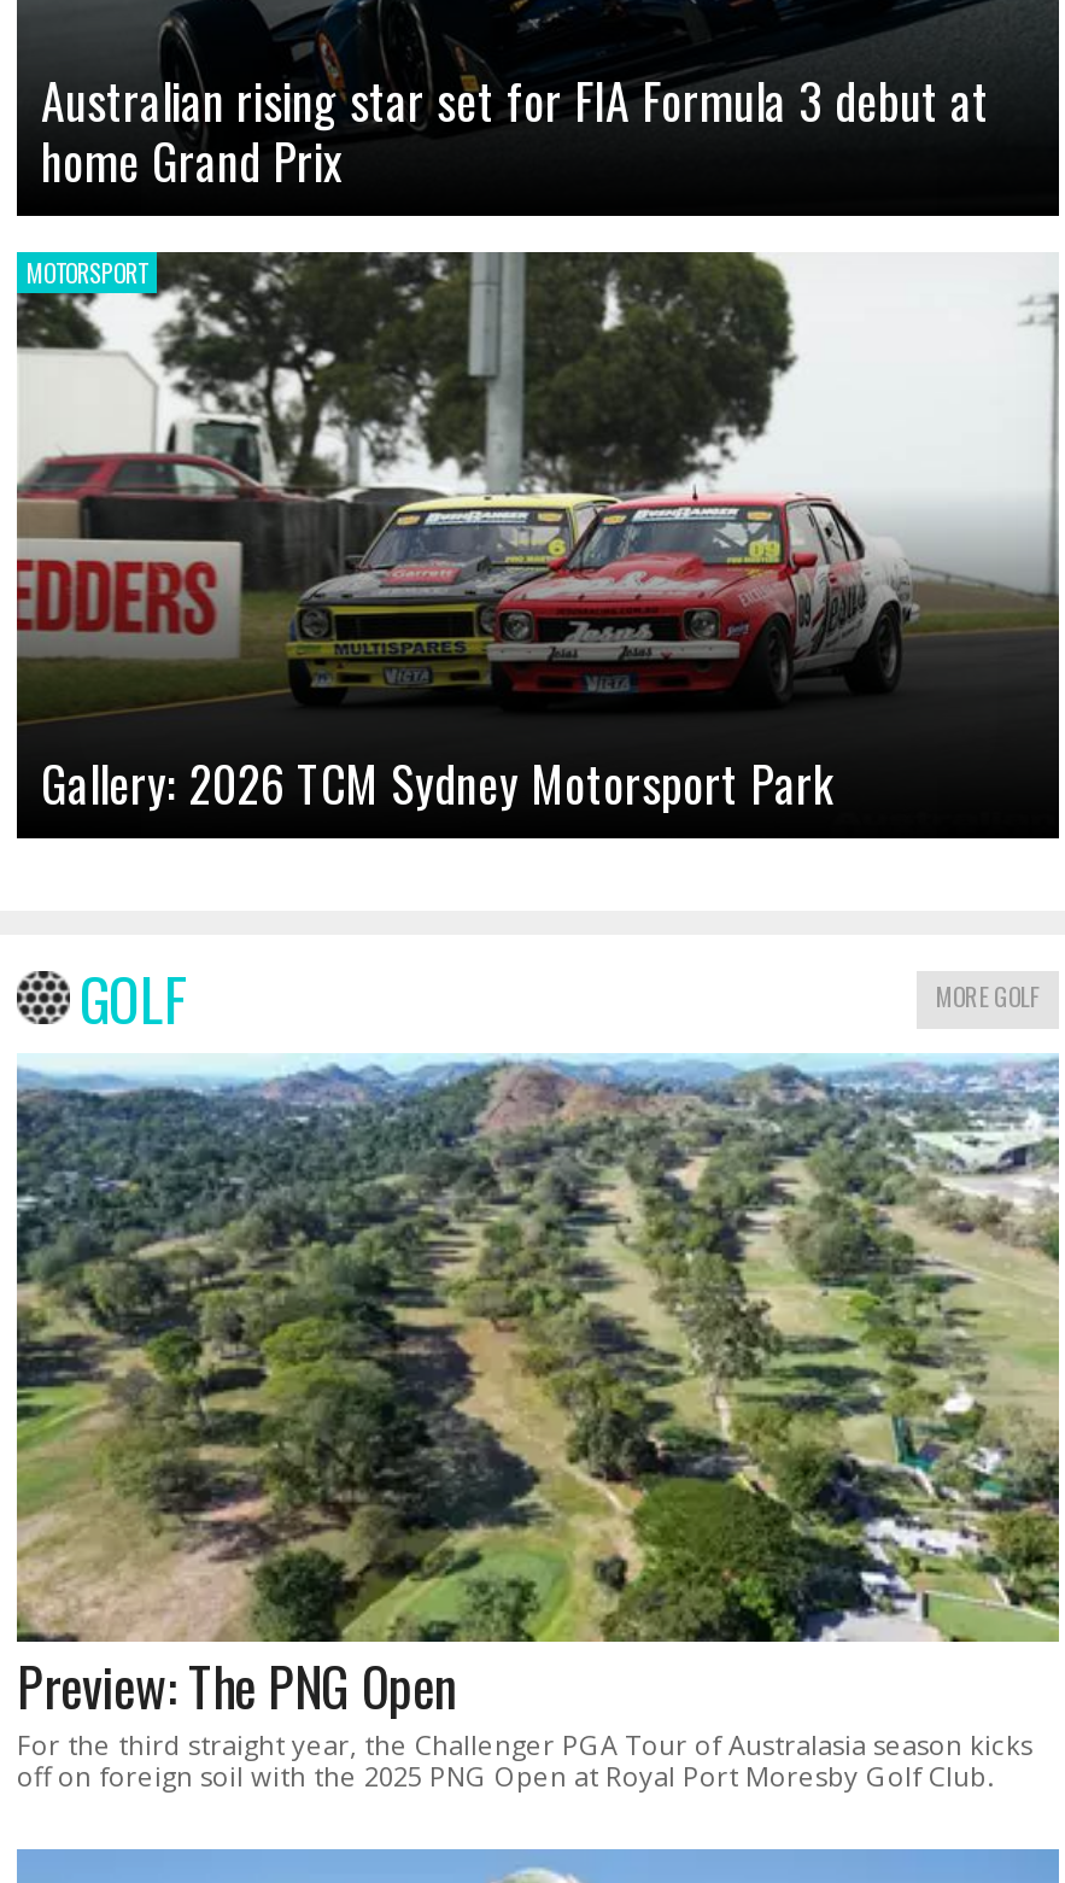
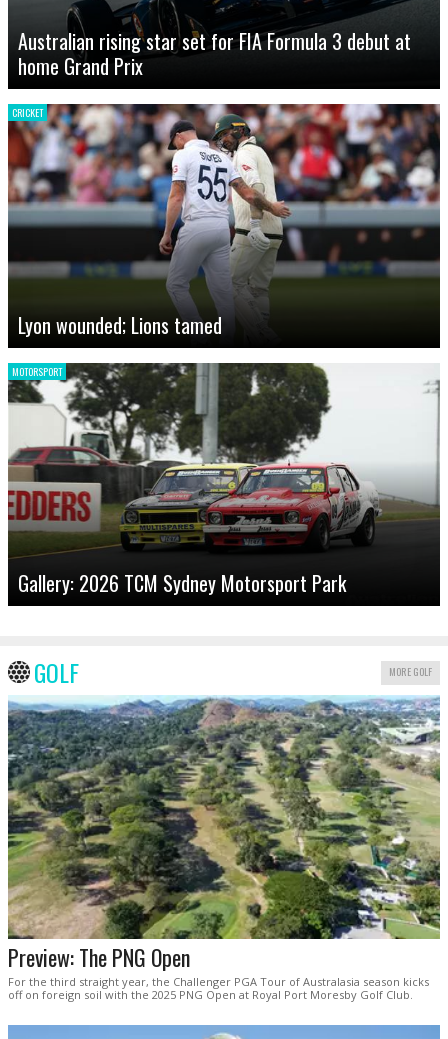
none -> [8,103,440,302] [image] | CRICKET
none -> [18,310,222,340] Lyon wounded; Lions tamed

